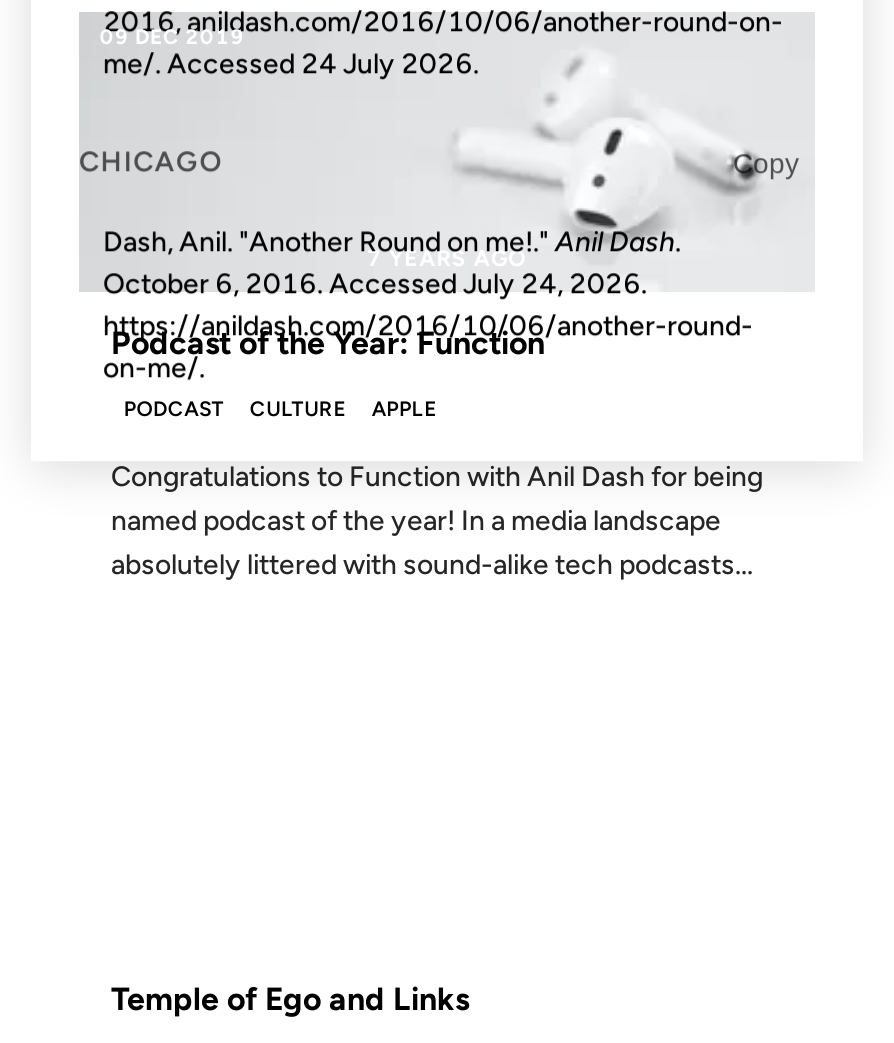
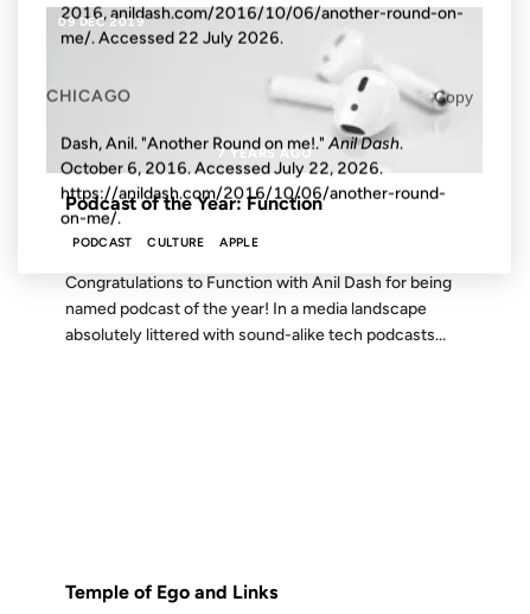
[103,48,479,82] me/. Accessed 24 July 2026. -> [60,28,283,48] me/. Accessed 22 July 2026.
[103,267,647,301] October 6, 2016. Accessed July 24, 2026. -> [60,158,383,178] October 6, 2016. Accessed July 22, 2026.

